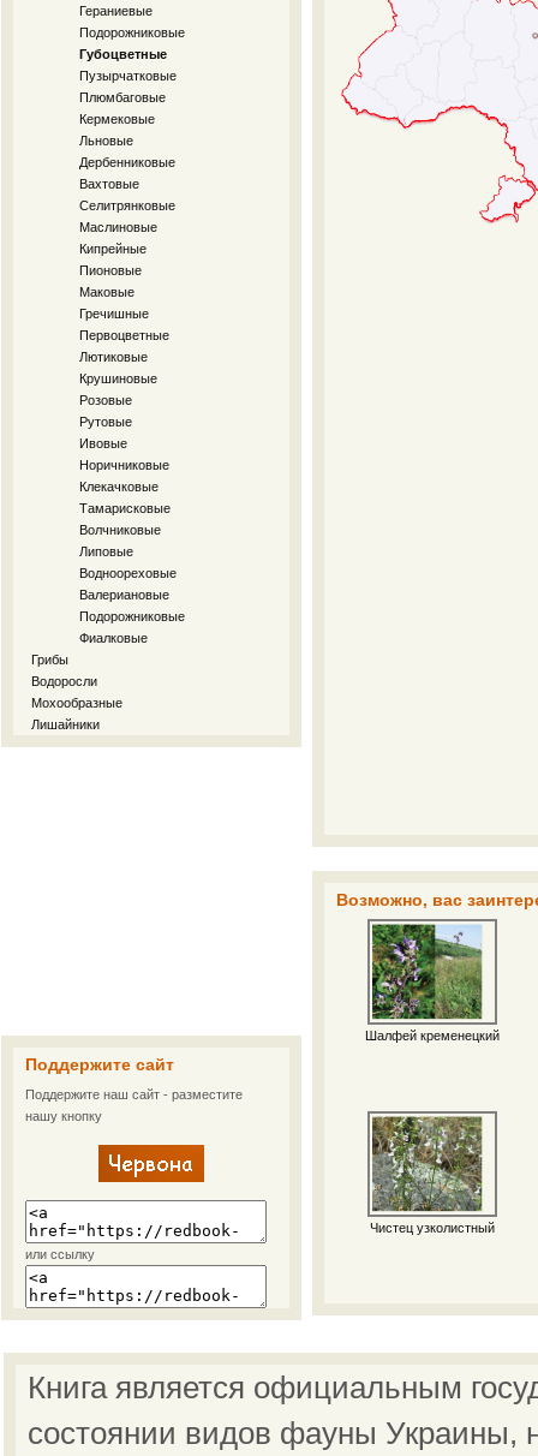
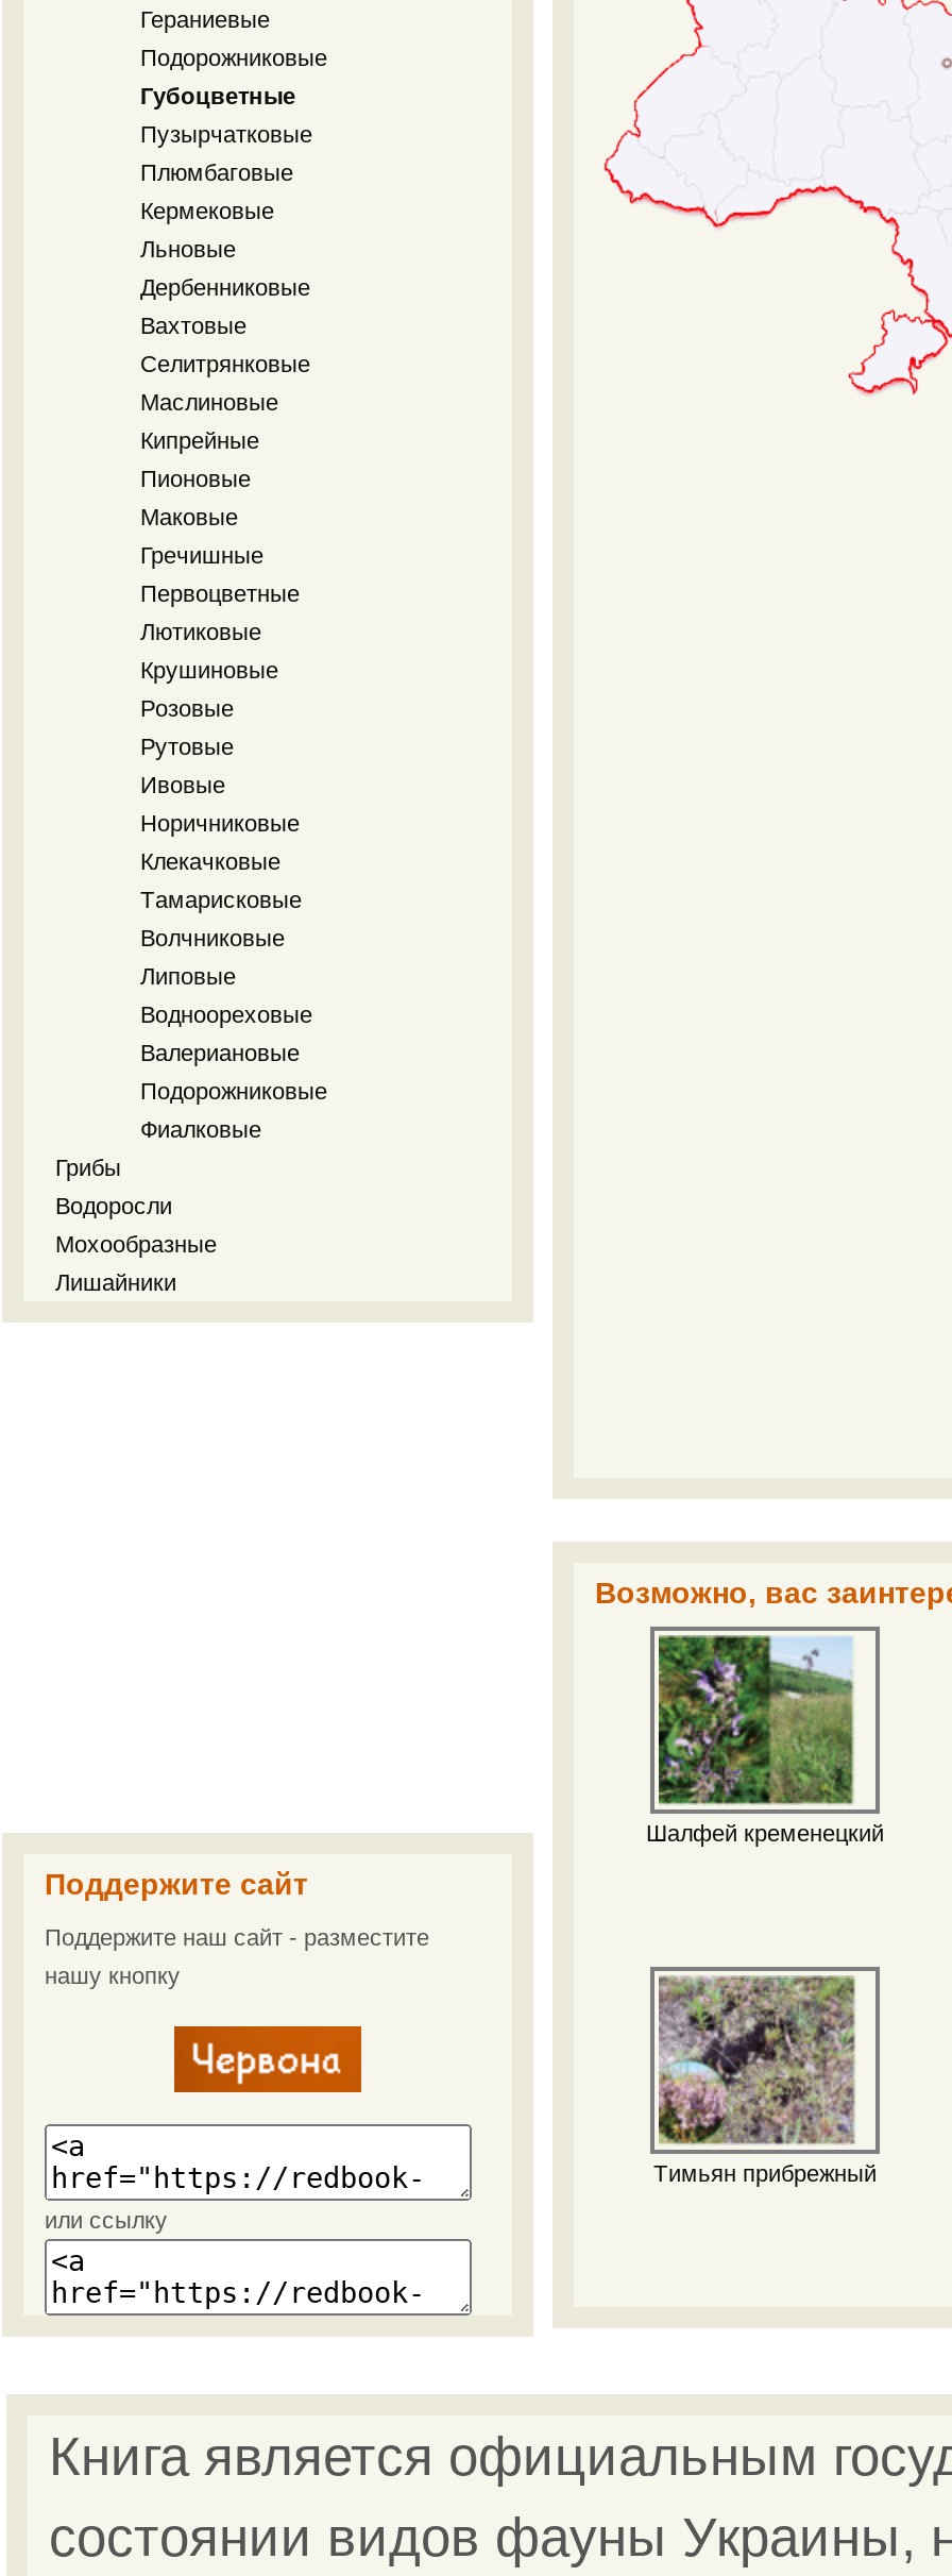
[370,1116,495,1235] [image] | Чистец узколистный -> [653,1977,877,2186] [image] | Тимьян прибрежный

